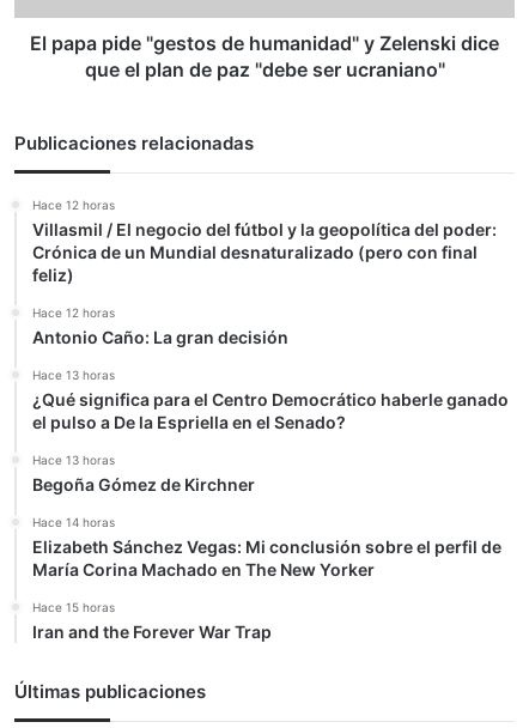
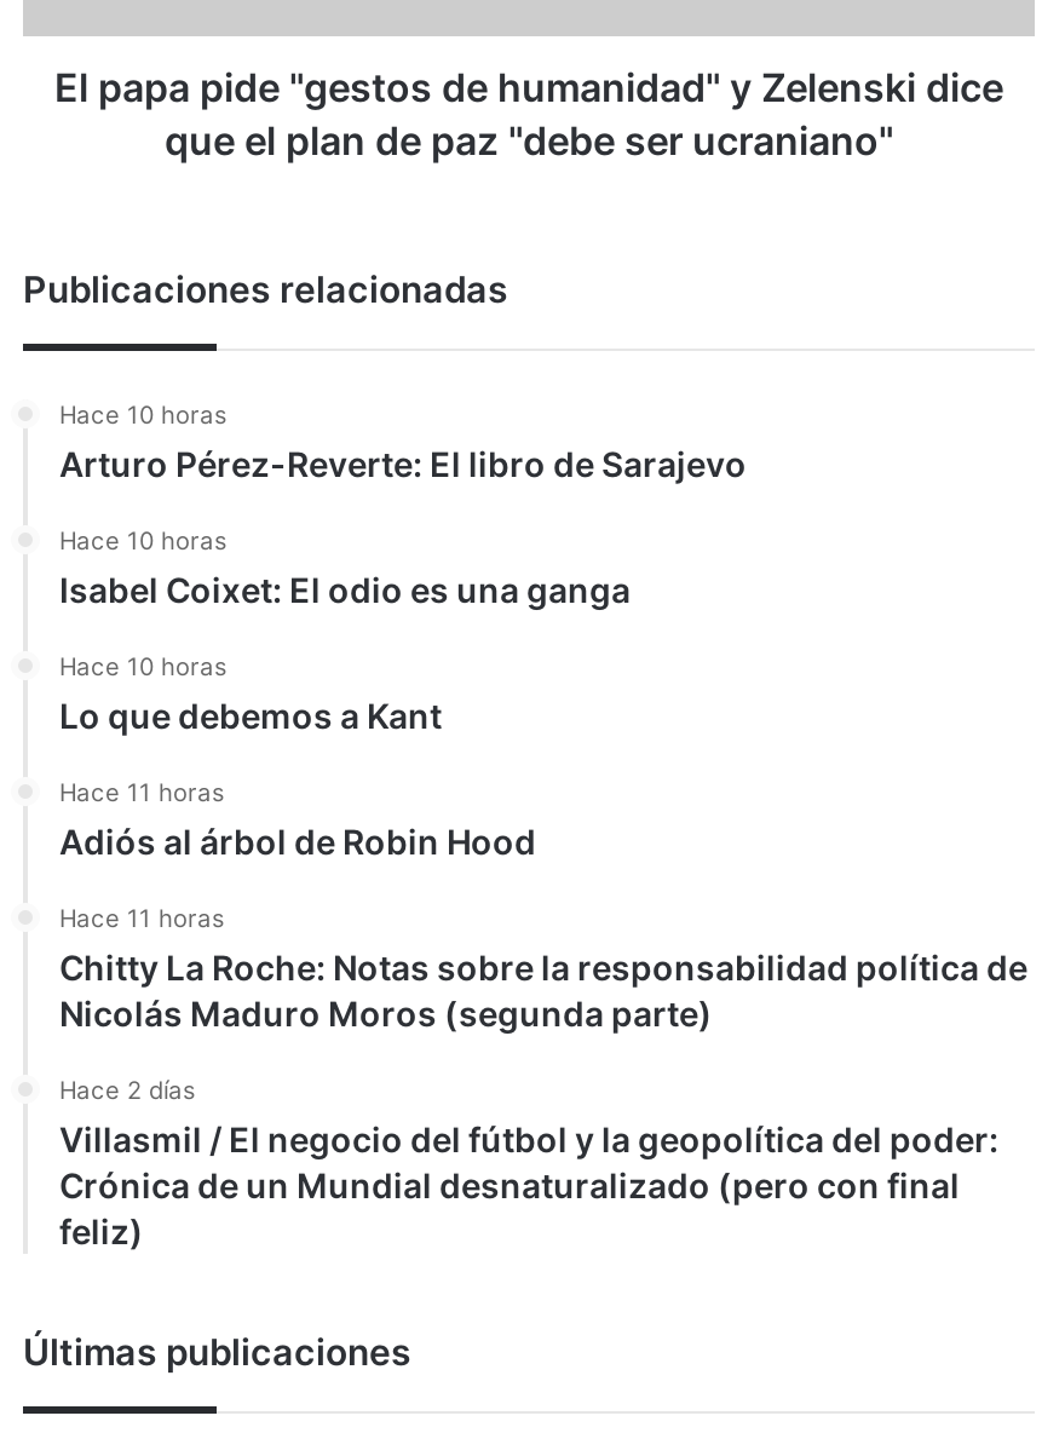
[32,198,115,212] Hace 12 horas -> [59,399,1027,1104] Hace 10 horas | Arturo Pérez-Reverte: El libro de Sarajevo | Hace 10 horas | Isabel Coixet: El odio es una ganga | Hace 10 horas | Lo que debemos a Kant | Hace 11 horas | Adiós al árbol de Robin Hood | Hace 11 horas | Chitty La Roche: Notas sobre la responsabilidad política de | Nicolás Maduro Moros (segunda parte) | Hace 2 días
moved [32,219,497,285] -> [59,1118,998,1251]: Villasmil / El negocio del fútbol y la geopolítica del poder: | Crónica de un Mundial desnaturalizado (pero con final | feliz)
[32,305,509,642] Hace 12 horas | Antonio Caño: La gran decisión | Hace 13 horas | ¿Qué significa para el Centro Democrático haberle ganado | el pulso a De la Espriella en el Senado? | Hace 13 horas | Begoña Gómez de Kirchner | Hace 14 horas | Elizabeth Sánchez Vegas: Mi conclusión sobre el perfil de | María Corina Machado en The New Yorker | Hace 15 horas | Iran and the Forever War Trap -> none

